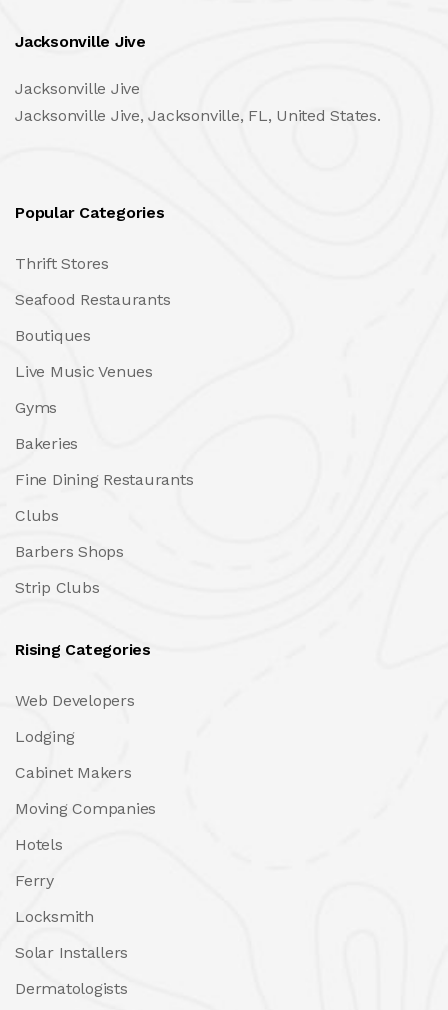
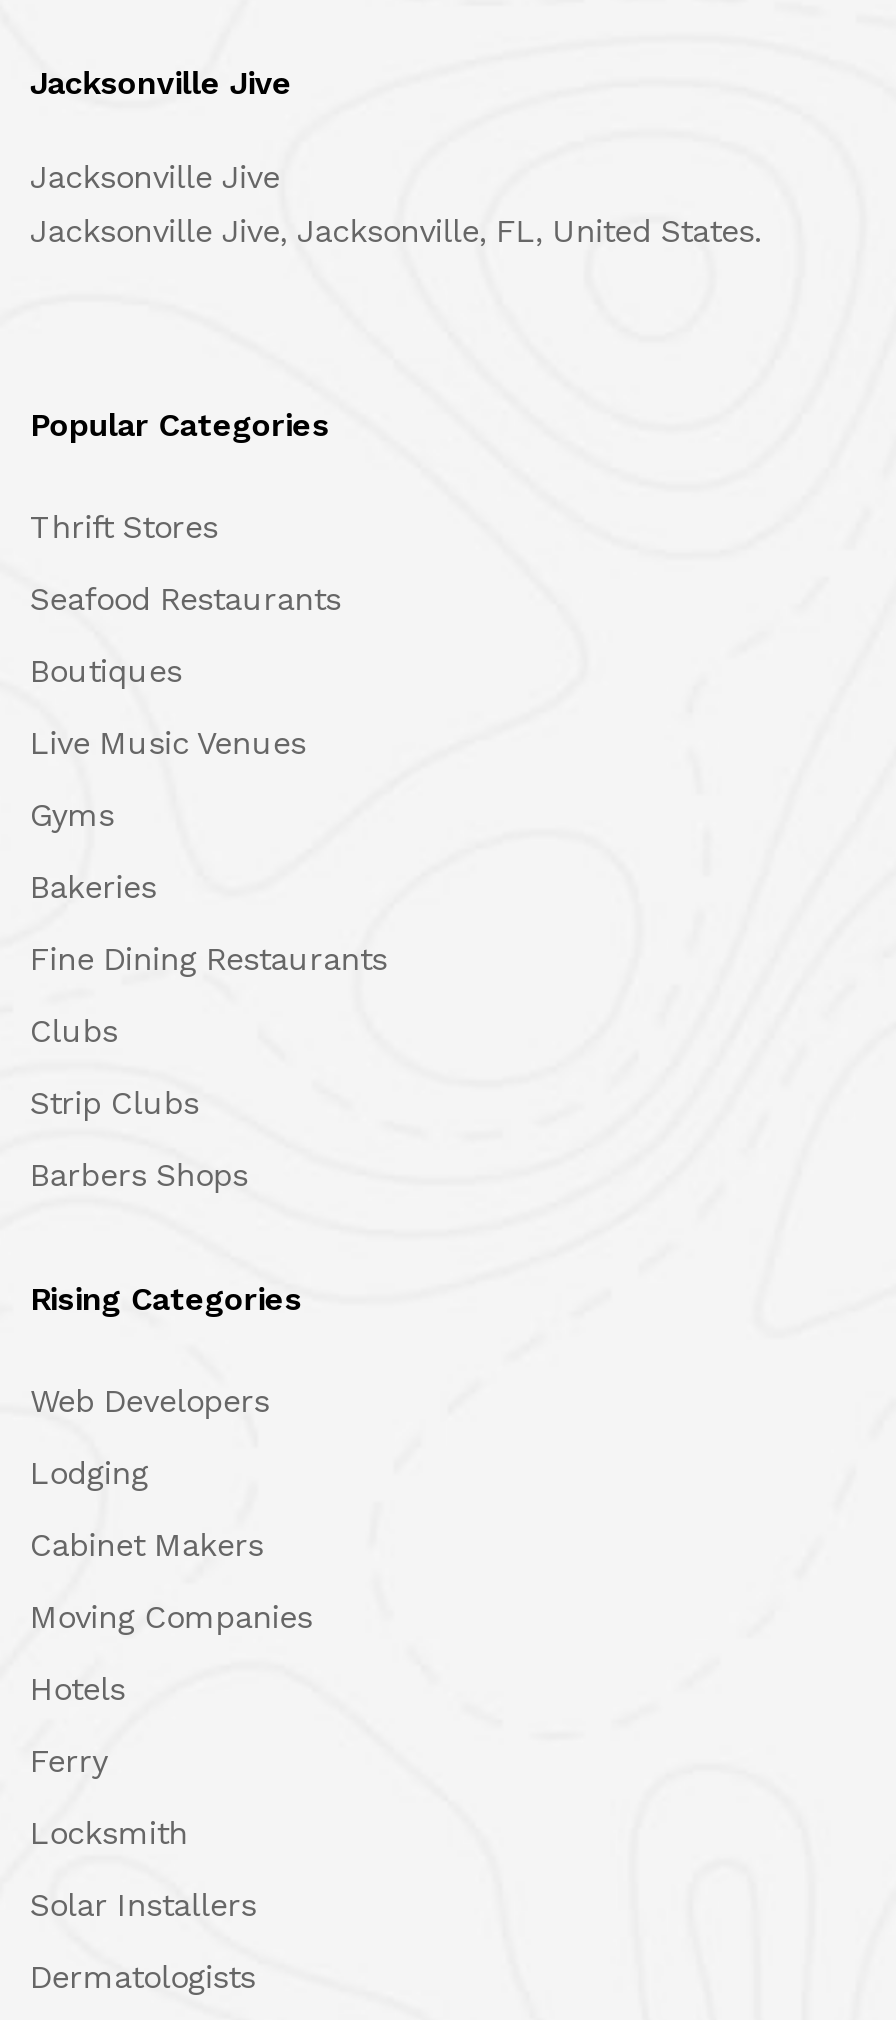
moved [15,542,124,561] -> [30,1155,248,1193]: Barbers Shops
moved [15,578,99,597] -> [30,1083,199,1121]: Strip Clubs

